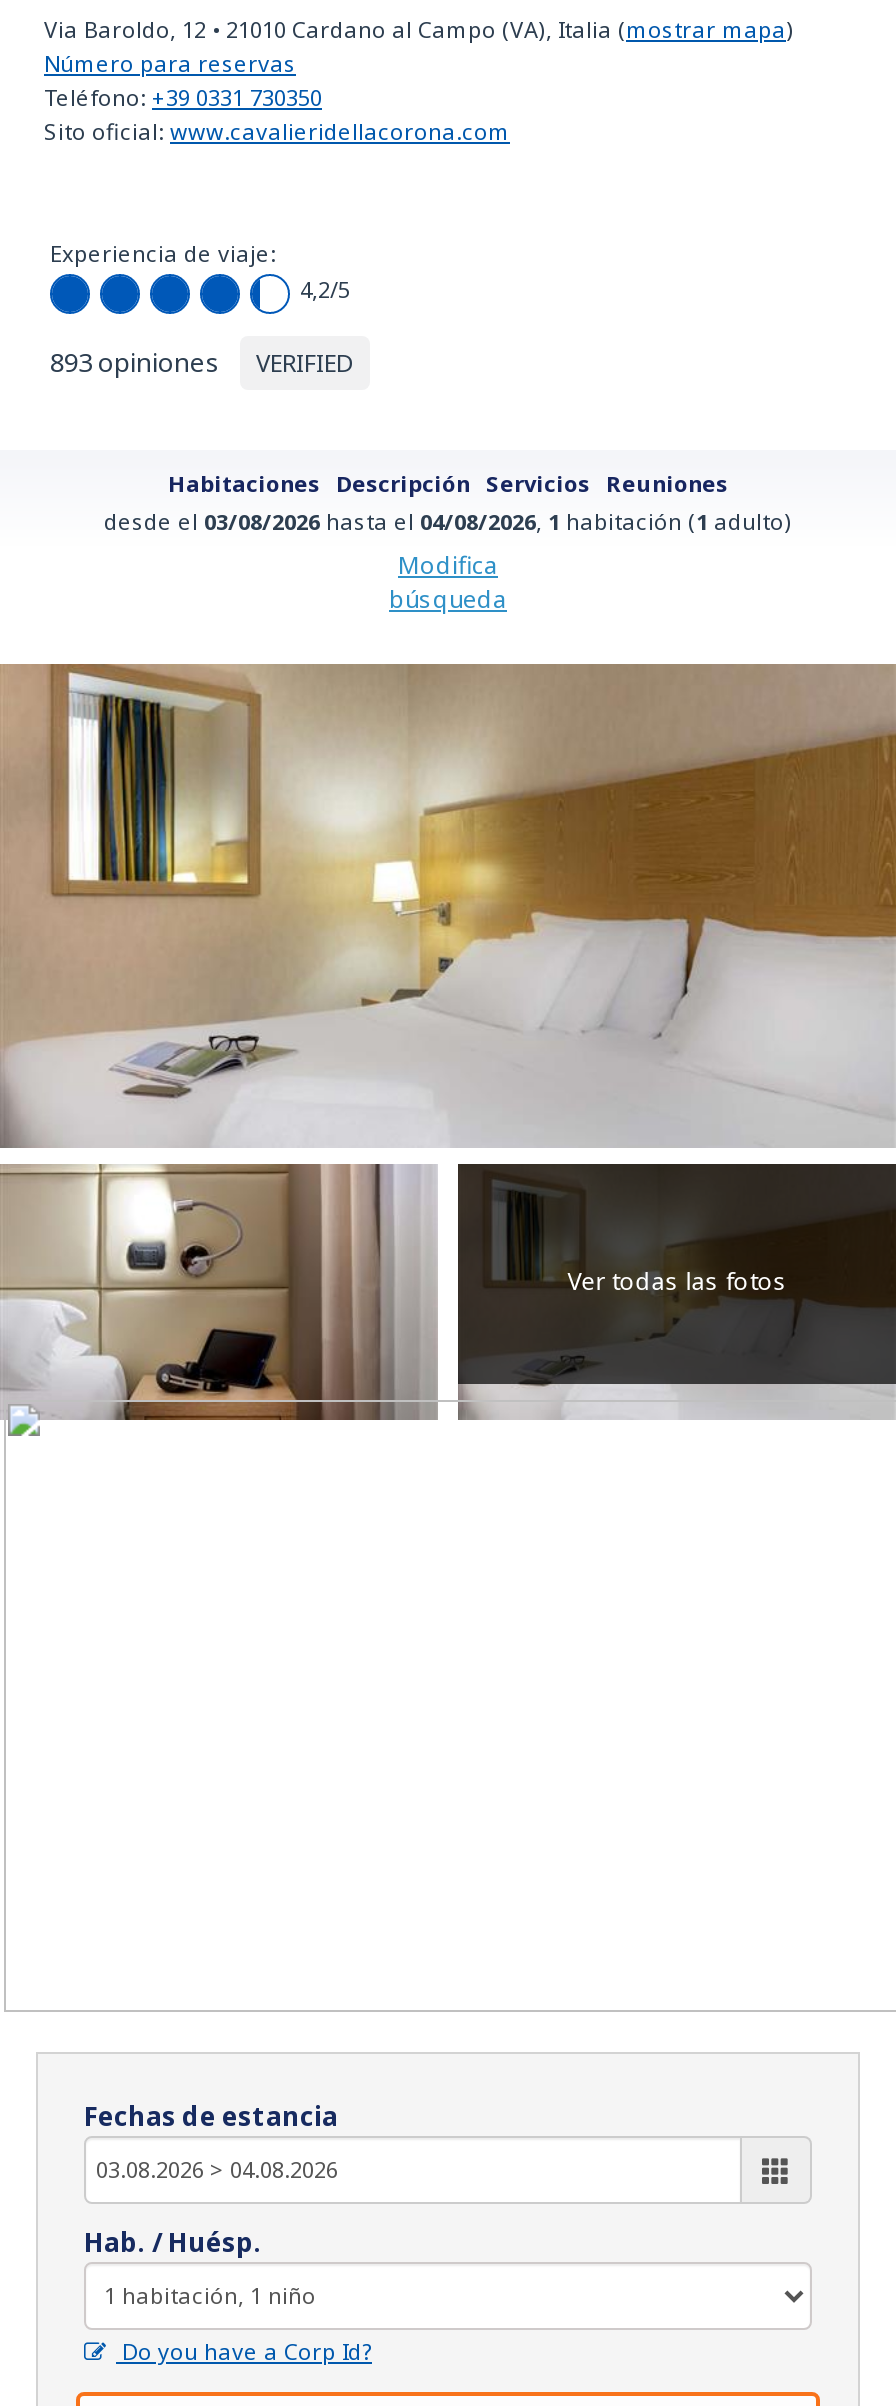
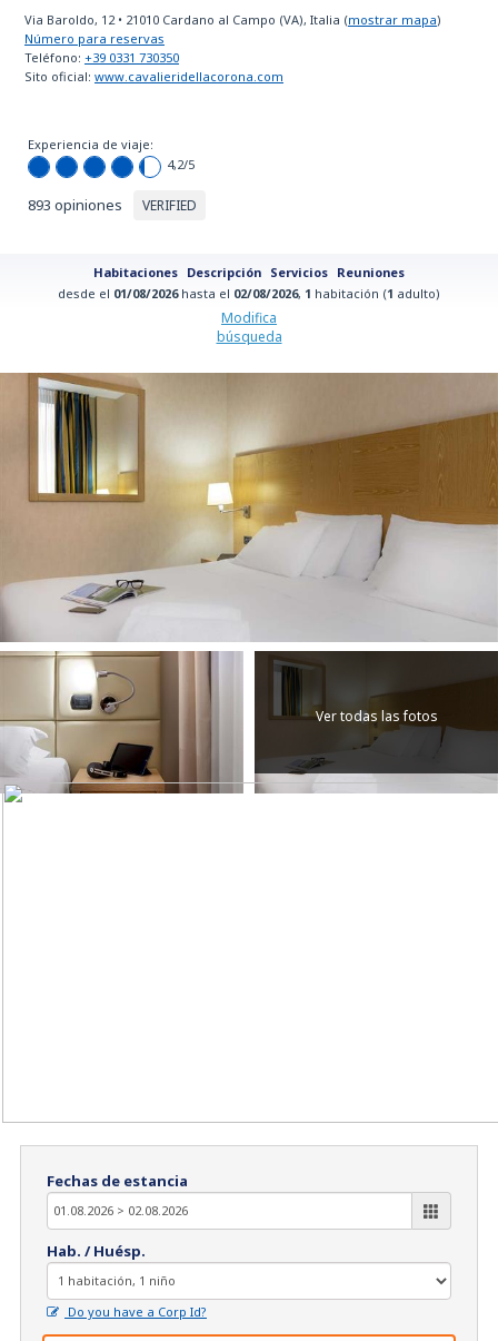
[104,505,792,535] desde el 03/08/2026 hasta el 04/08/2026, 1 habitación (1 adulto) -> [58,284,440,301] desde el 01/08/2026 hasta el 02/08/2026, 1 habitación (1 adulto)

